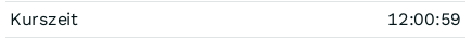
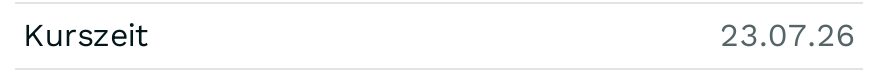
[388,8,461,29] 12:00:59 -> [720,15,855,53] 23.07.26

